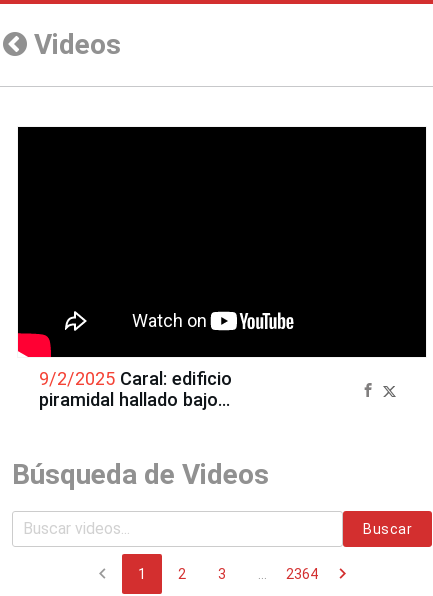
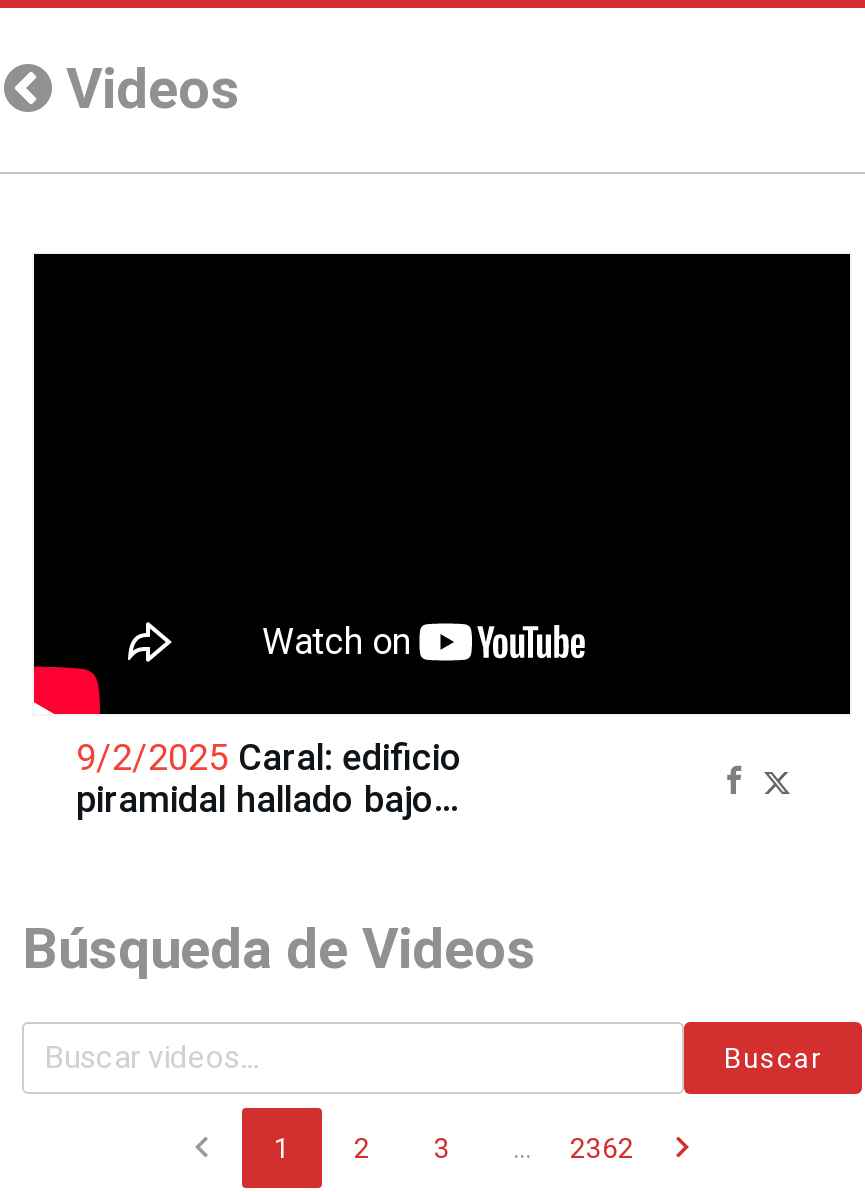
[286,566,318,582] 2364 -> [570,1131,634,1163] 2362

